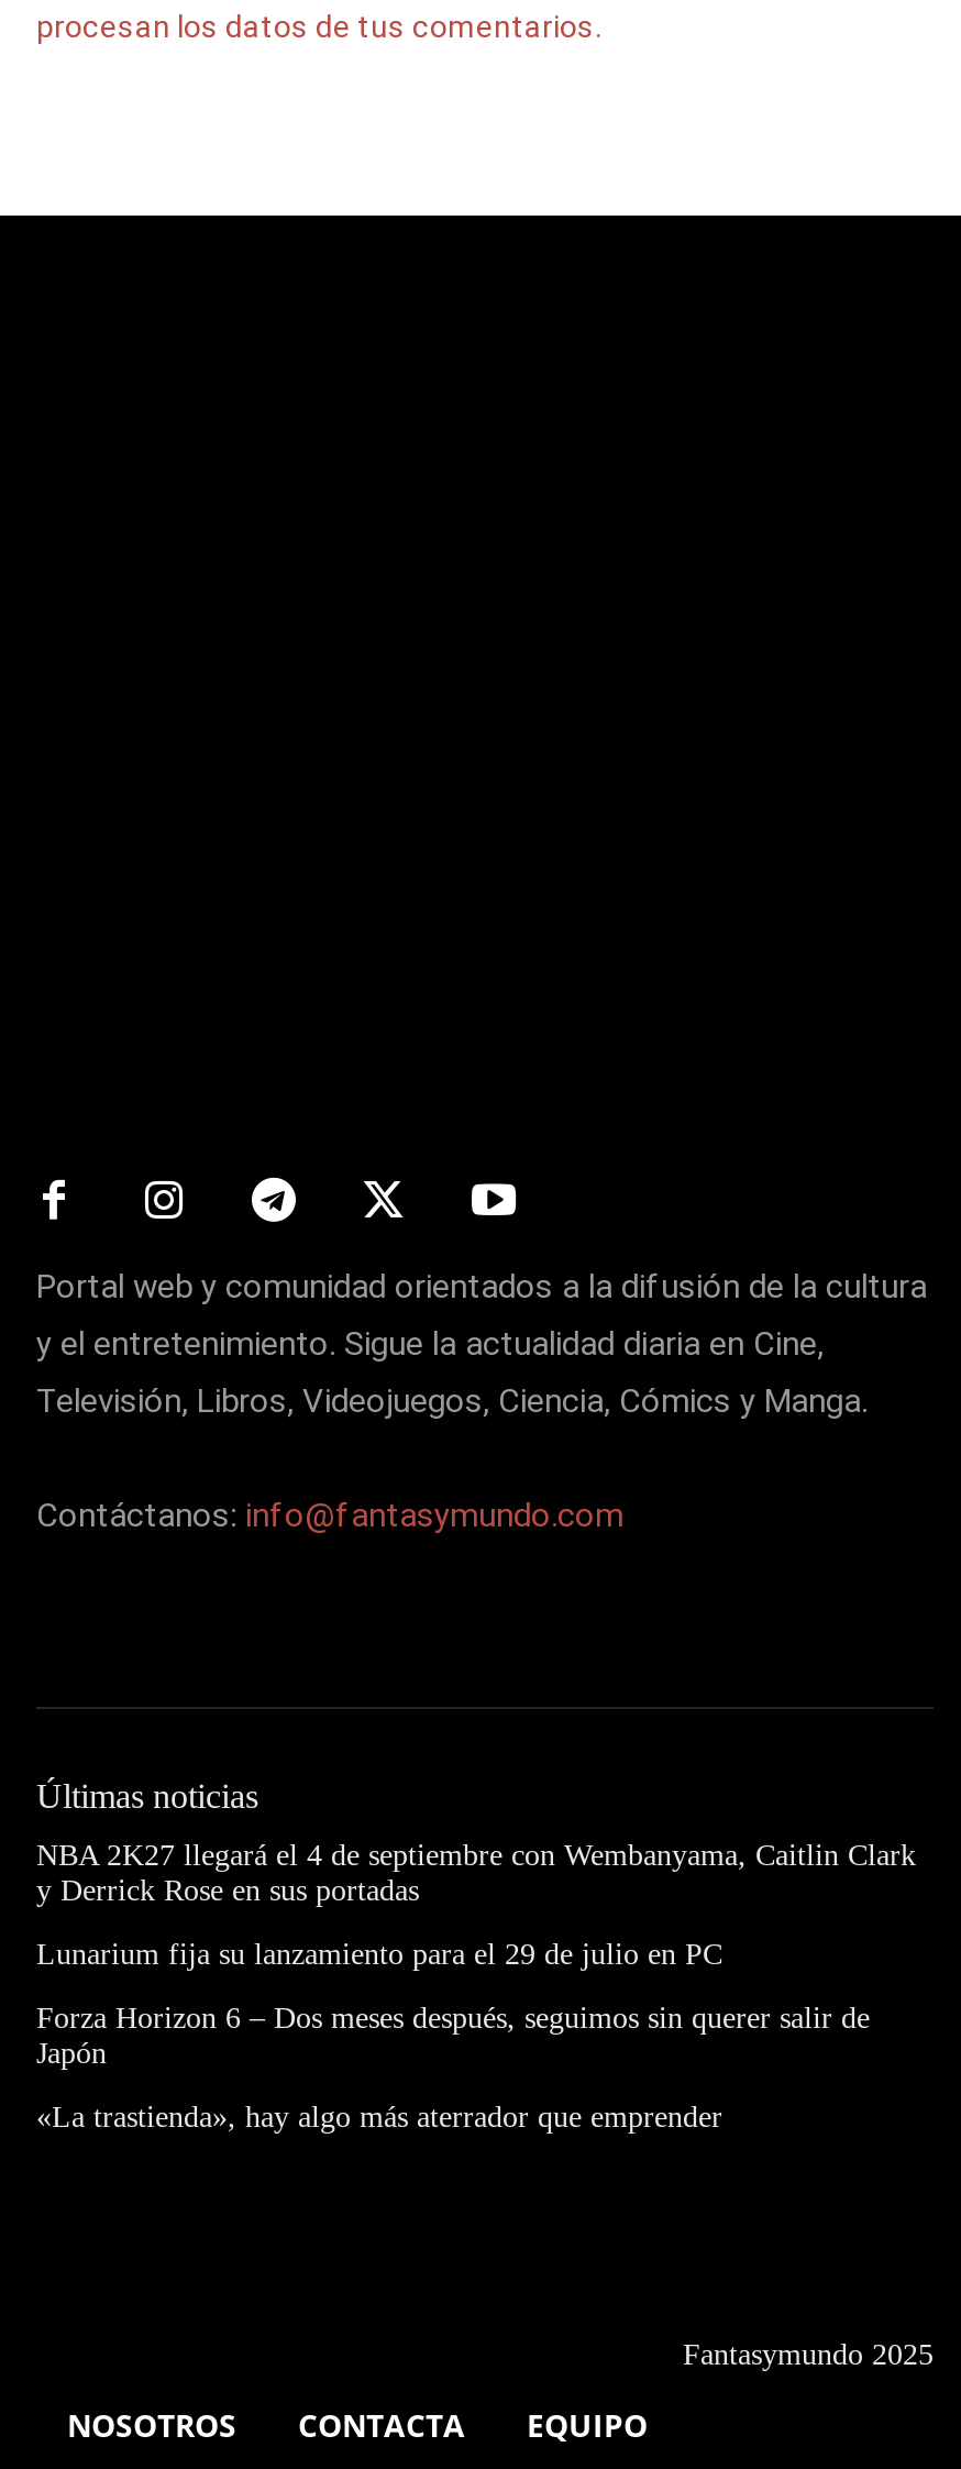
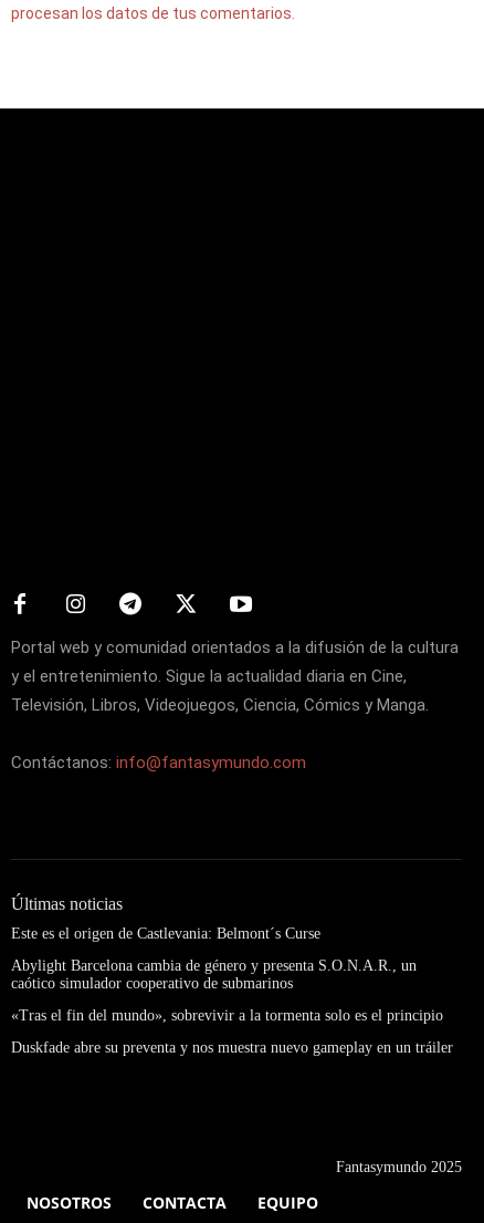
[36,1838,916,1906] NBA 2K27 llegará el 4 de septiembre con Wembanyama, Caitlin Clark | y Derrick Rose en sus portadas -> [11,925,320,941] Este es el origen de Castlevania: Belmont´s Curse
[36,1937,722,1970] Lunarium fija su lanzamiento para el 29 de julio en PC -> [11,957,417,991] Abylight Barcelona cambia de género y presenta S.O.N.A.R., un | caótico simulador cooperativo de submarinos
[36,2001,870,2069] Forza Horizon 6 – Dos meses después, seguimos sin querer salir de | Japón -> [11,1007,443,1023] «Tras el fin del mundo», sobrevivir a la tormenta solo es el principio
[36,2100,722,2133] «La trastienda», hay algo más aterrador que emprender -> [11,1039,453,1055] Duskfade abre su preventa y nos muestra nuevo gameplay en un tráiler

